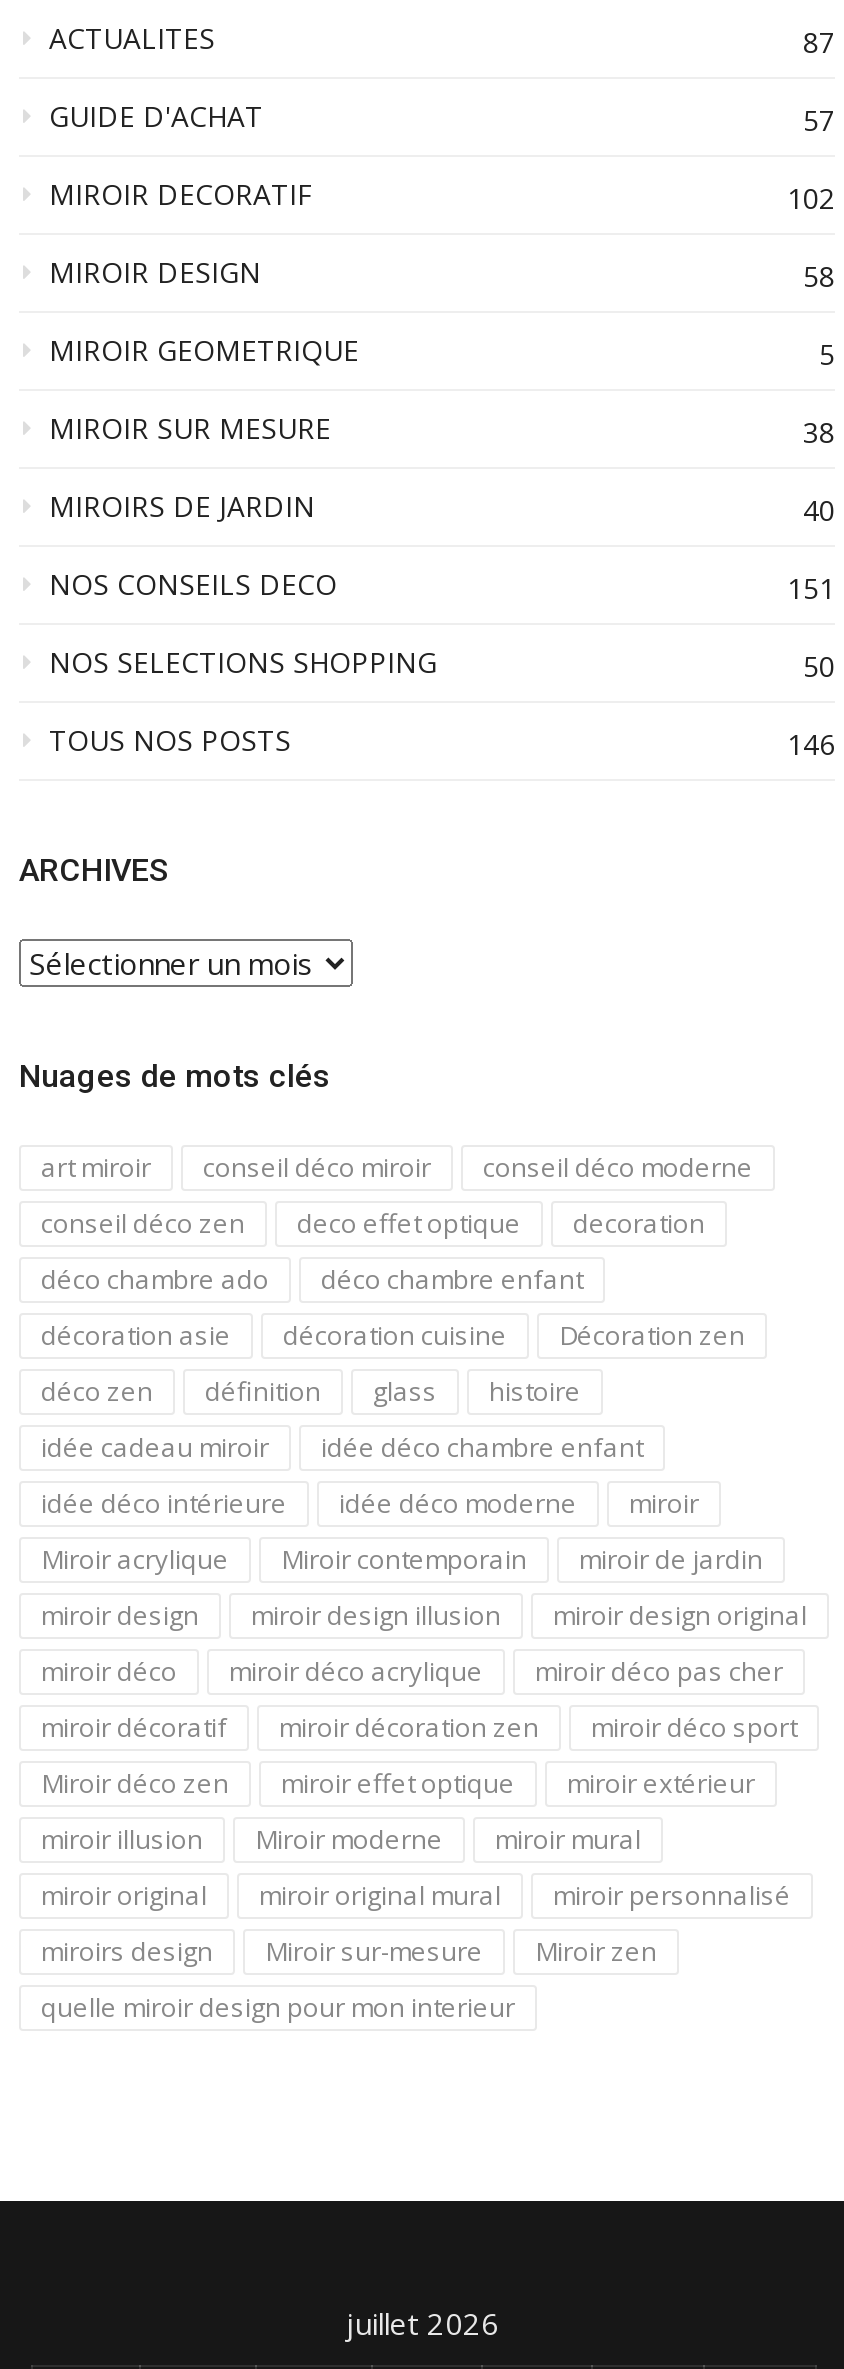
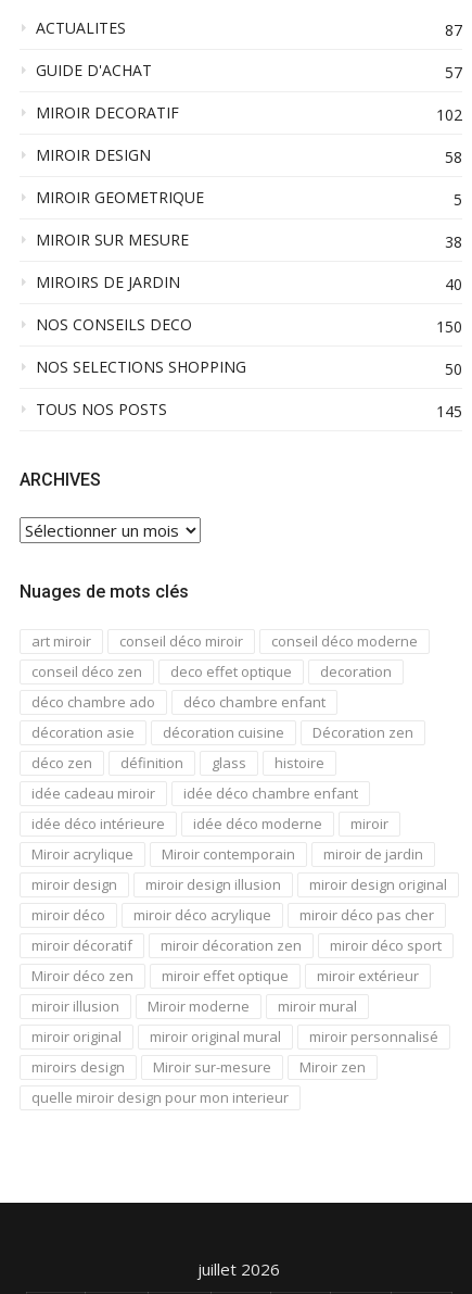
[787,569,835,607] 151 -> [436,316,462,337] 150
[787,725,835,763] 146 -> [436,401,462,421] 145

